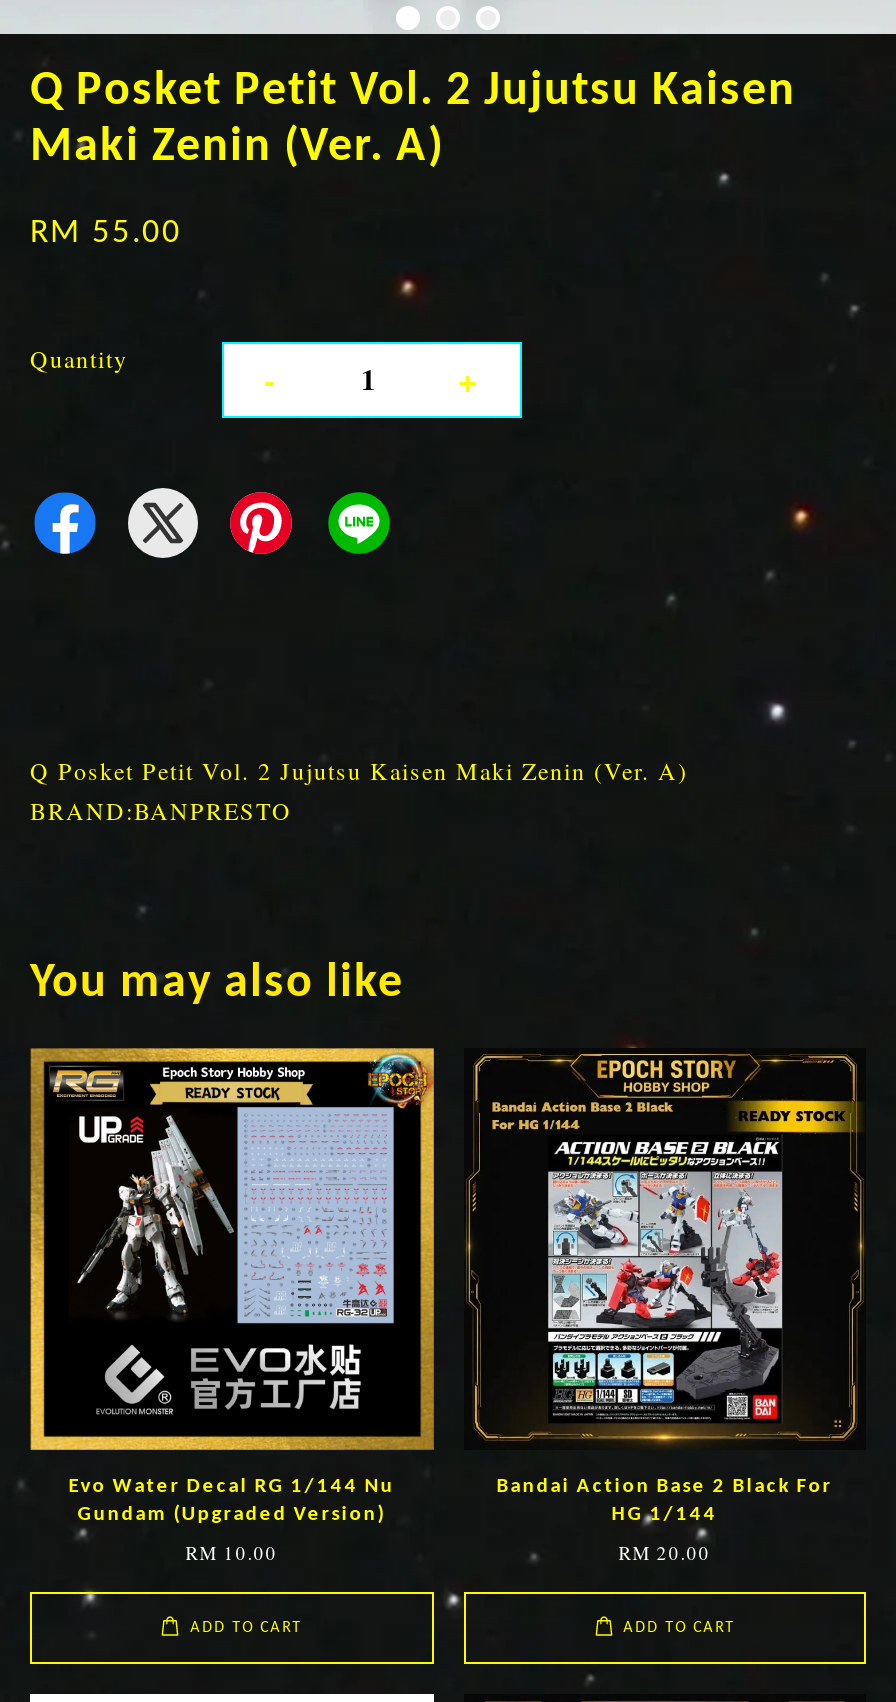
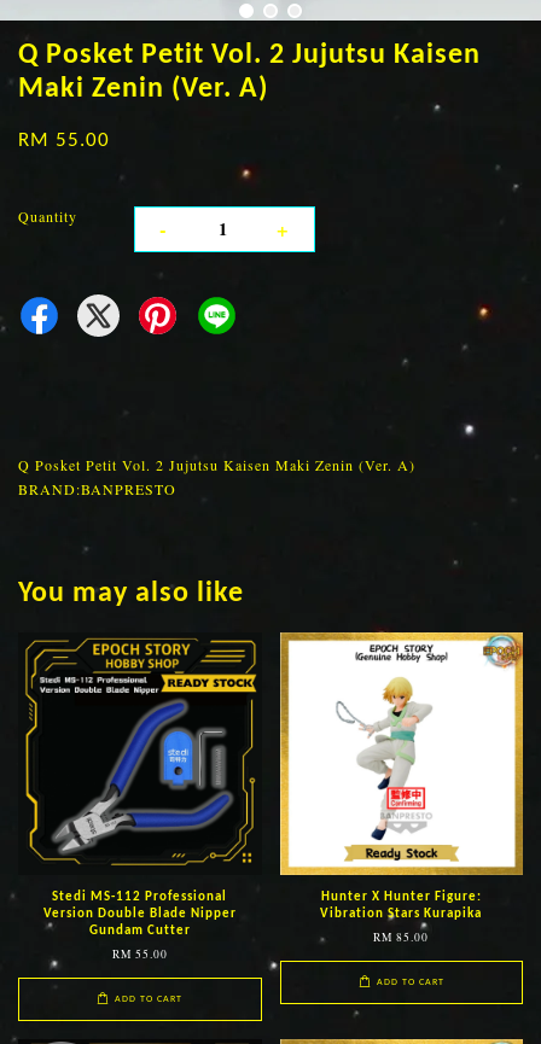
[28,1046,436,1526] [image] | Evo Water Decal RG 1/144 Nu | Gundam (Upgraded Version) -> [18,632,262,938] [image] | Stedi MS-112 Professional | Version Double Blade Nipper | Gundam Cutter
[464,1048,866,1526] [image] | Bandai Action Base 2 Black For | HG 1/144 -> [279,631,524,921] [image] | Hunter X Hunter Figure: | Vibration Stars Kurapika
[186,1540,278,1566] RM 10.00 -> [112,946,168,962] RM 55.00
[618,1540,710,1566] RM 20.00 -> [373,929,429,945] RM 85.00

